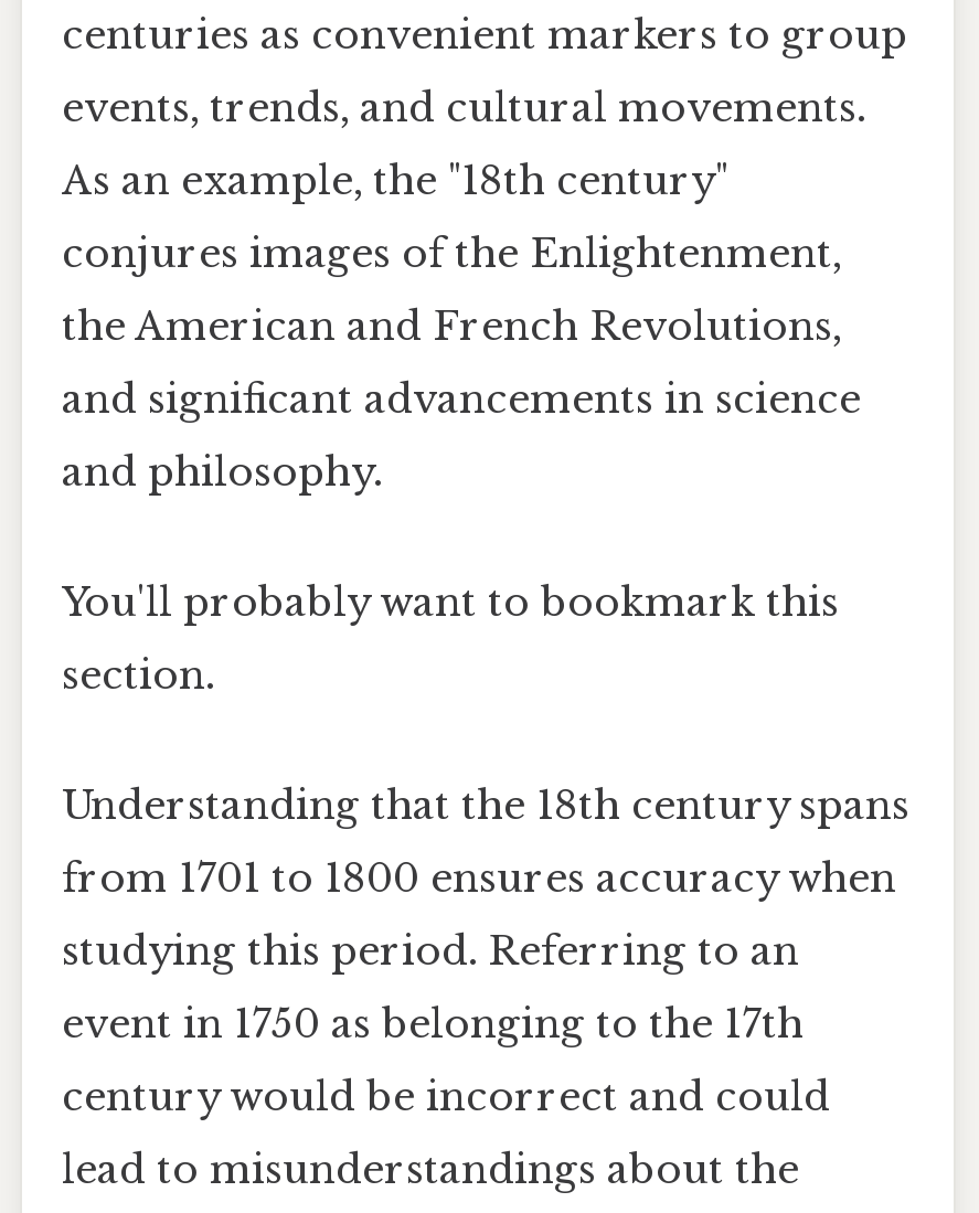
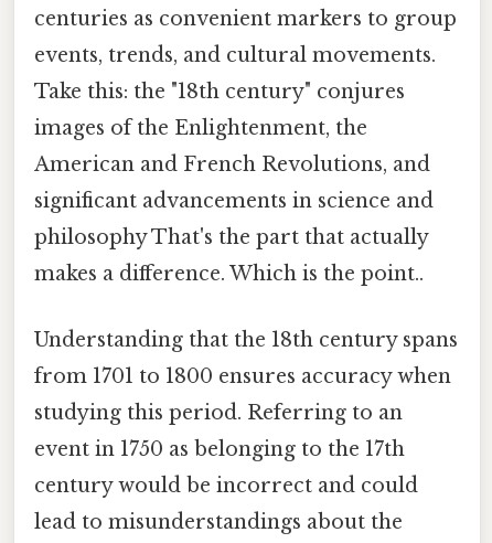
[62,155,861,699] As an example, the "18th century" | conjures images of the Enlightenment, | the American and French Revolutions, | and significant advancements in science | and philosophy. | You'll probably want to bookmark this | section. -> [34,80,434,286] Take this: the "18th century" conjures | images of the Enlightenment, the | American and French Revolutions, and | significant advancements in science and | philosophy That's the part that actually | makes a difference. Which is the point..

